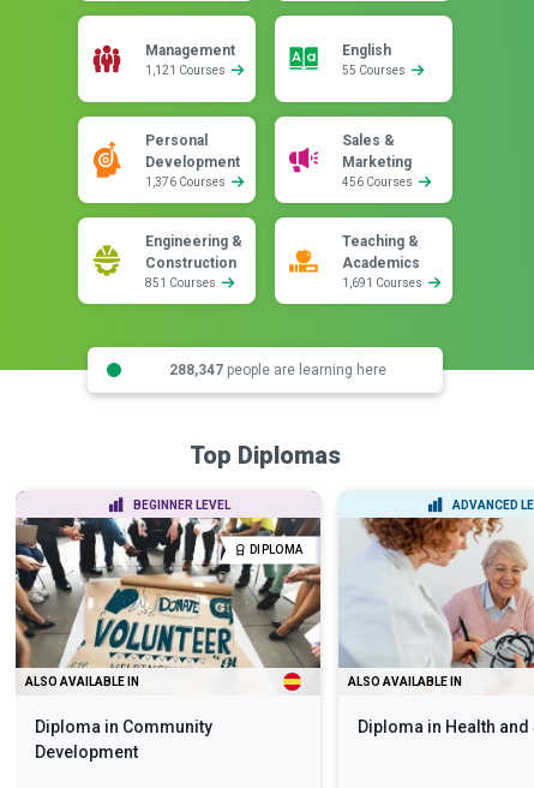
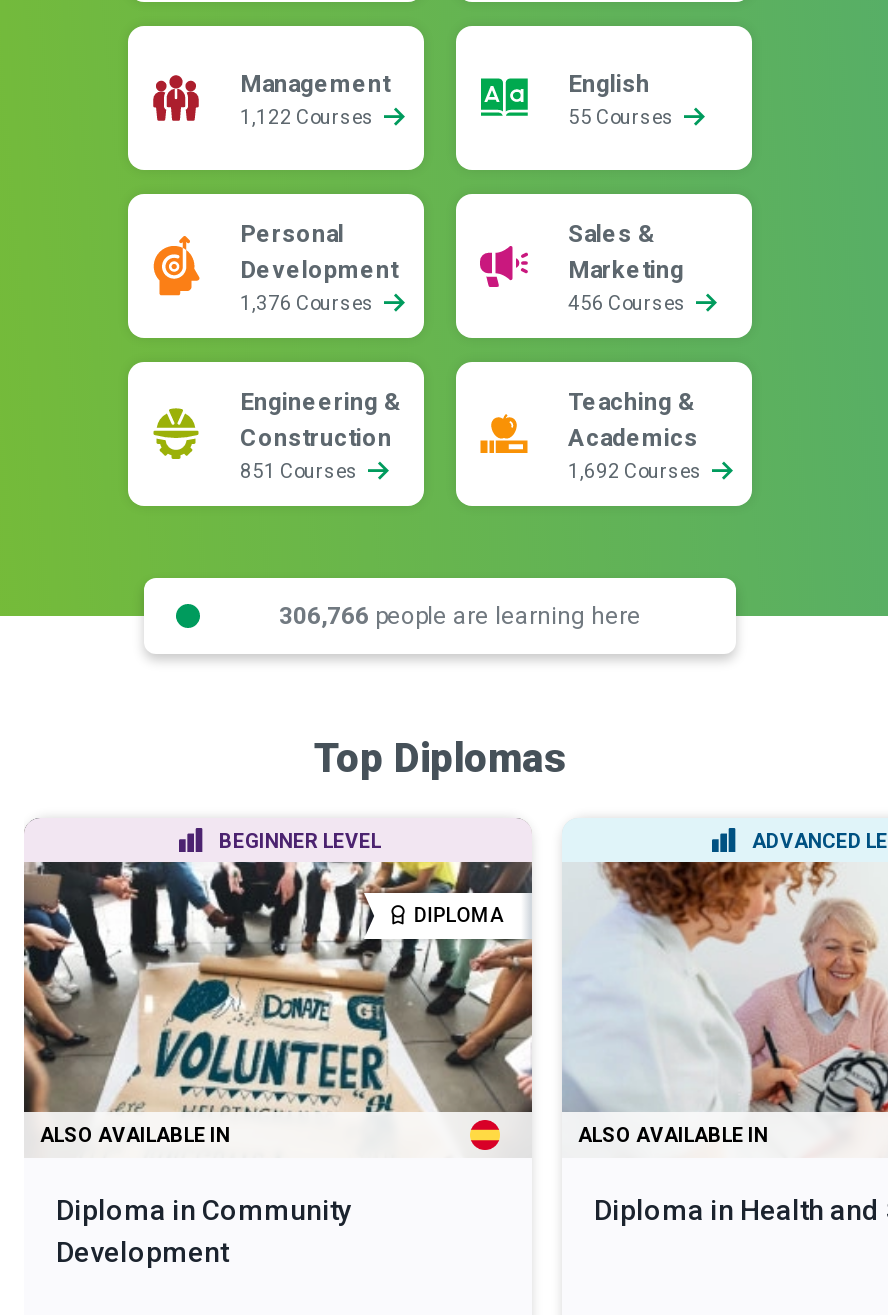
[145,64,228,77] 1,121 Courses -> [240,106,378,128] 1,122 Courses
[342,276,425,289] 1,691 Courses -> [568,460,706,482] 1,692 Courses
[169,361,386,378] 288,347 people are learning here -> [279,601,641,629] 306,766 people are learning here

